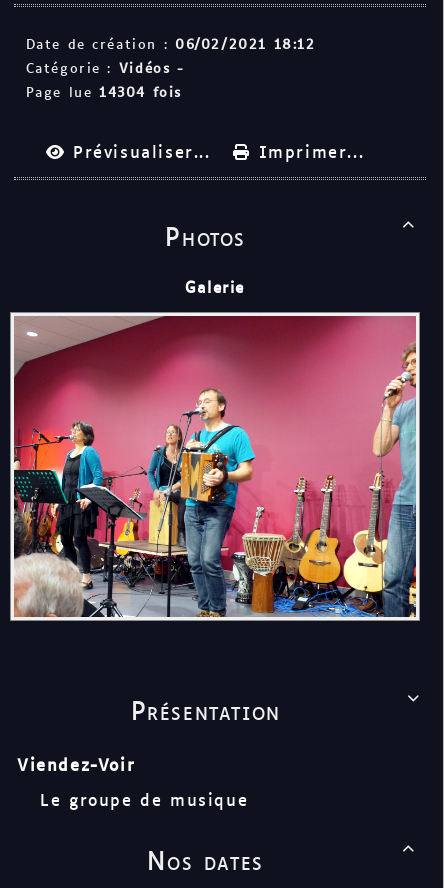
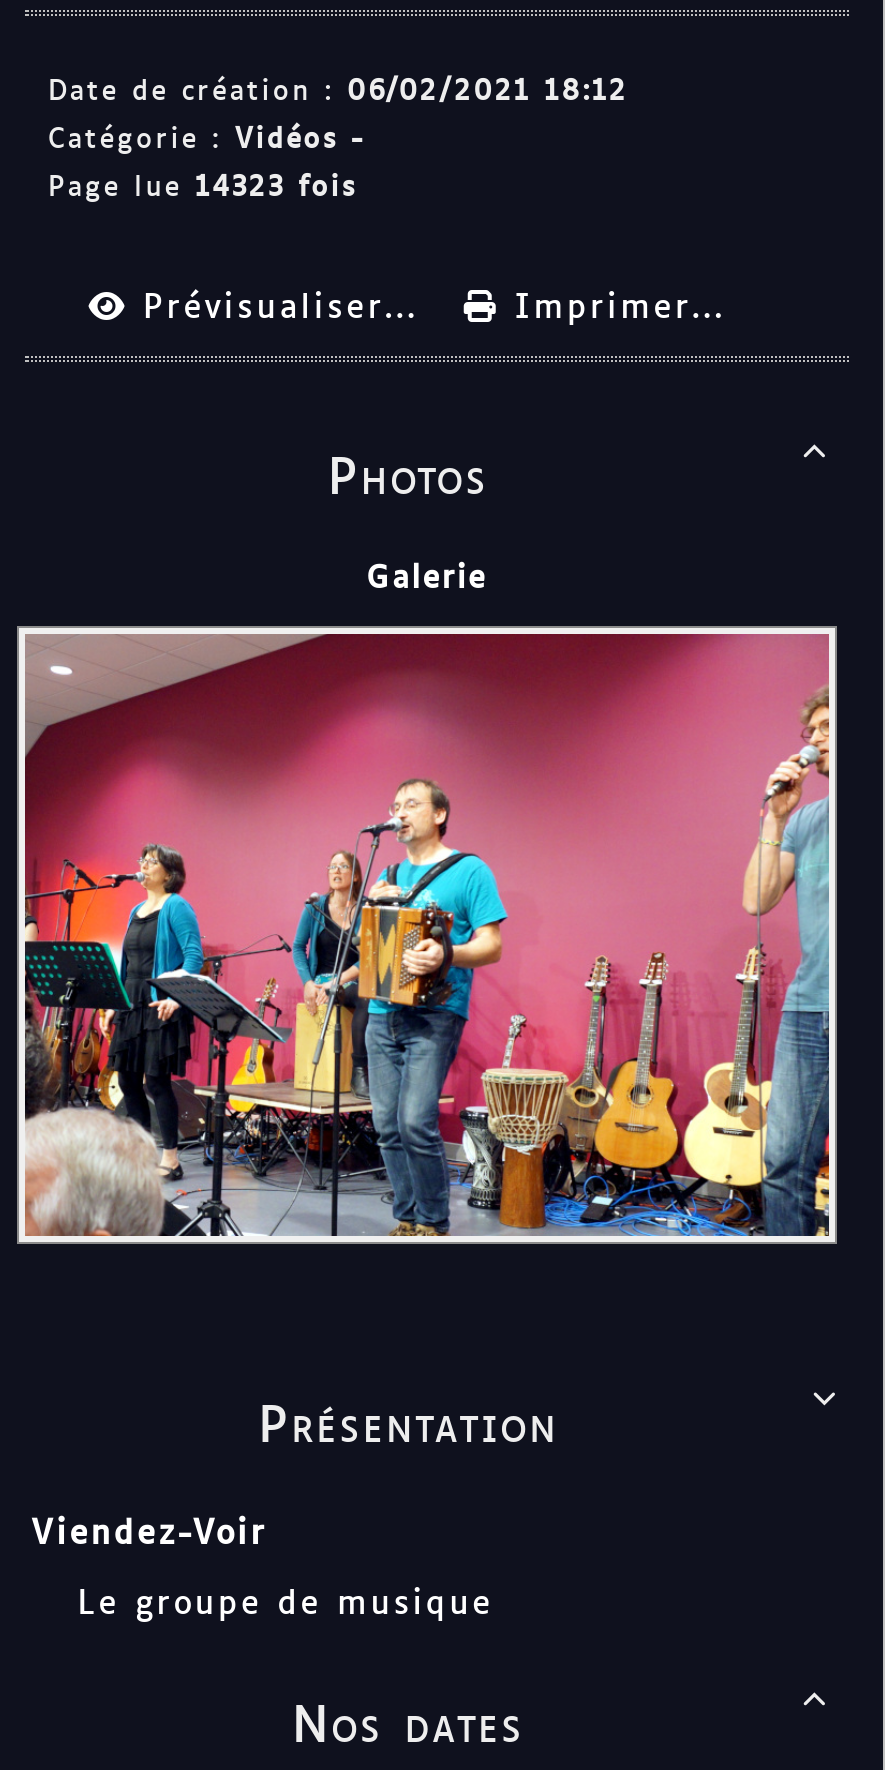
[25,80,182,102] Page lue 14304 fois -> [48,161,357,205] Page lue 14323 fois

